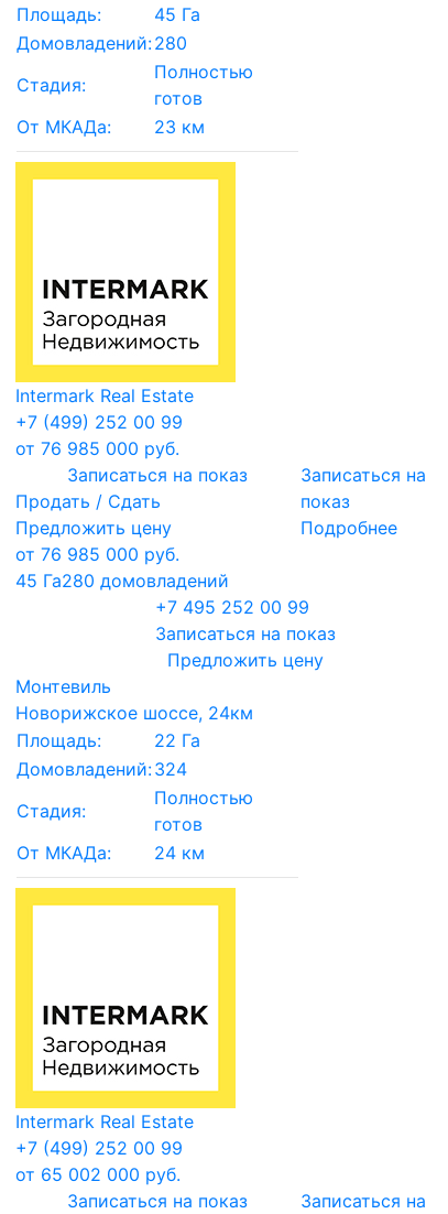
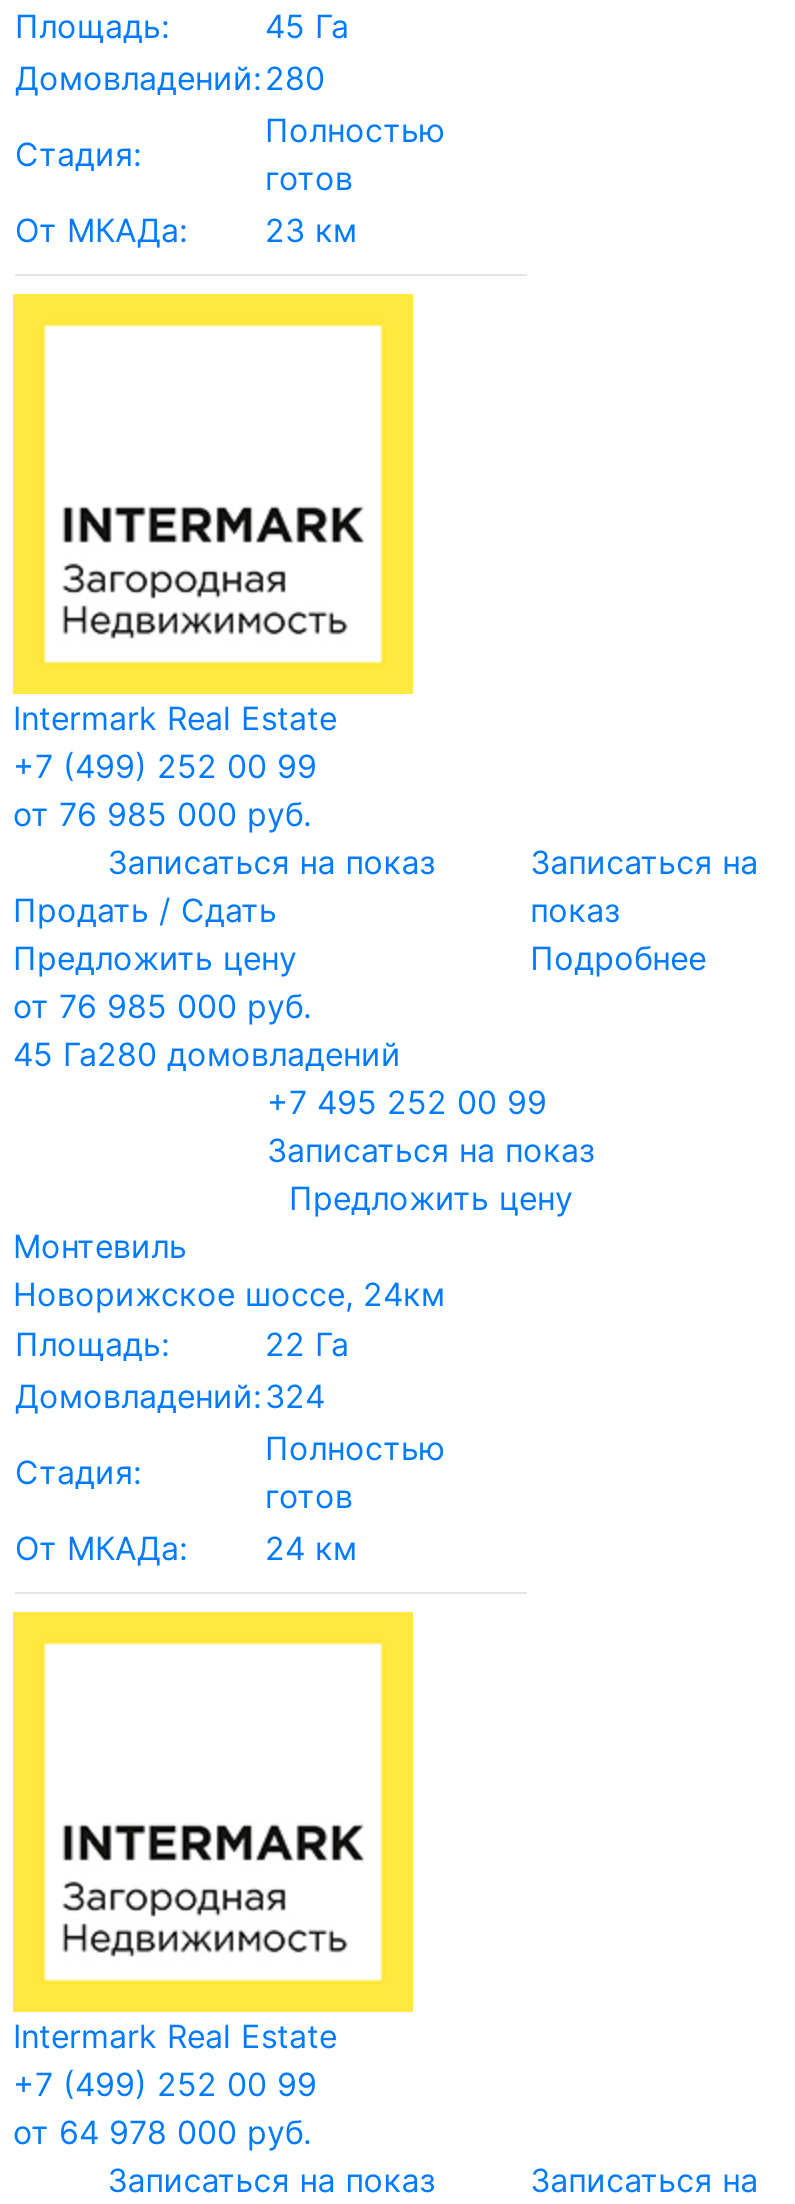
[15,1163,181,1185] от 65 002 000 руб. -> [13,2112,311,2152] от 64 978 000 руб.

